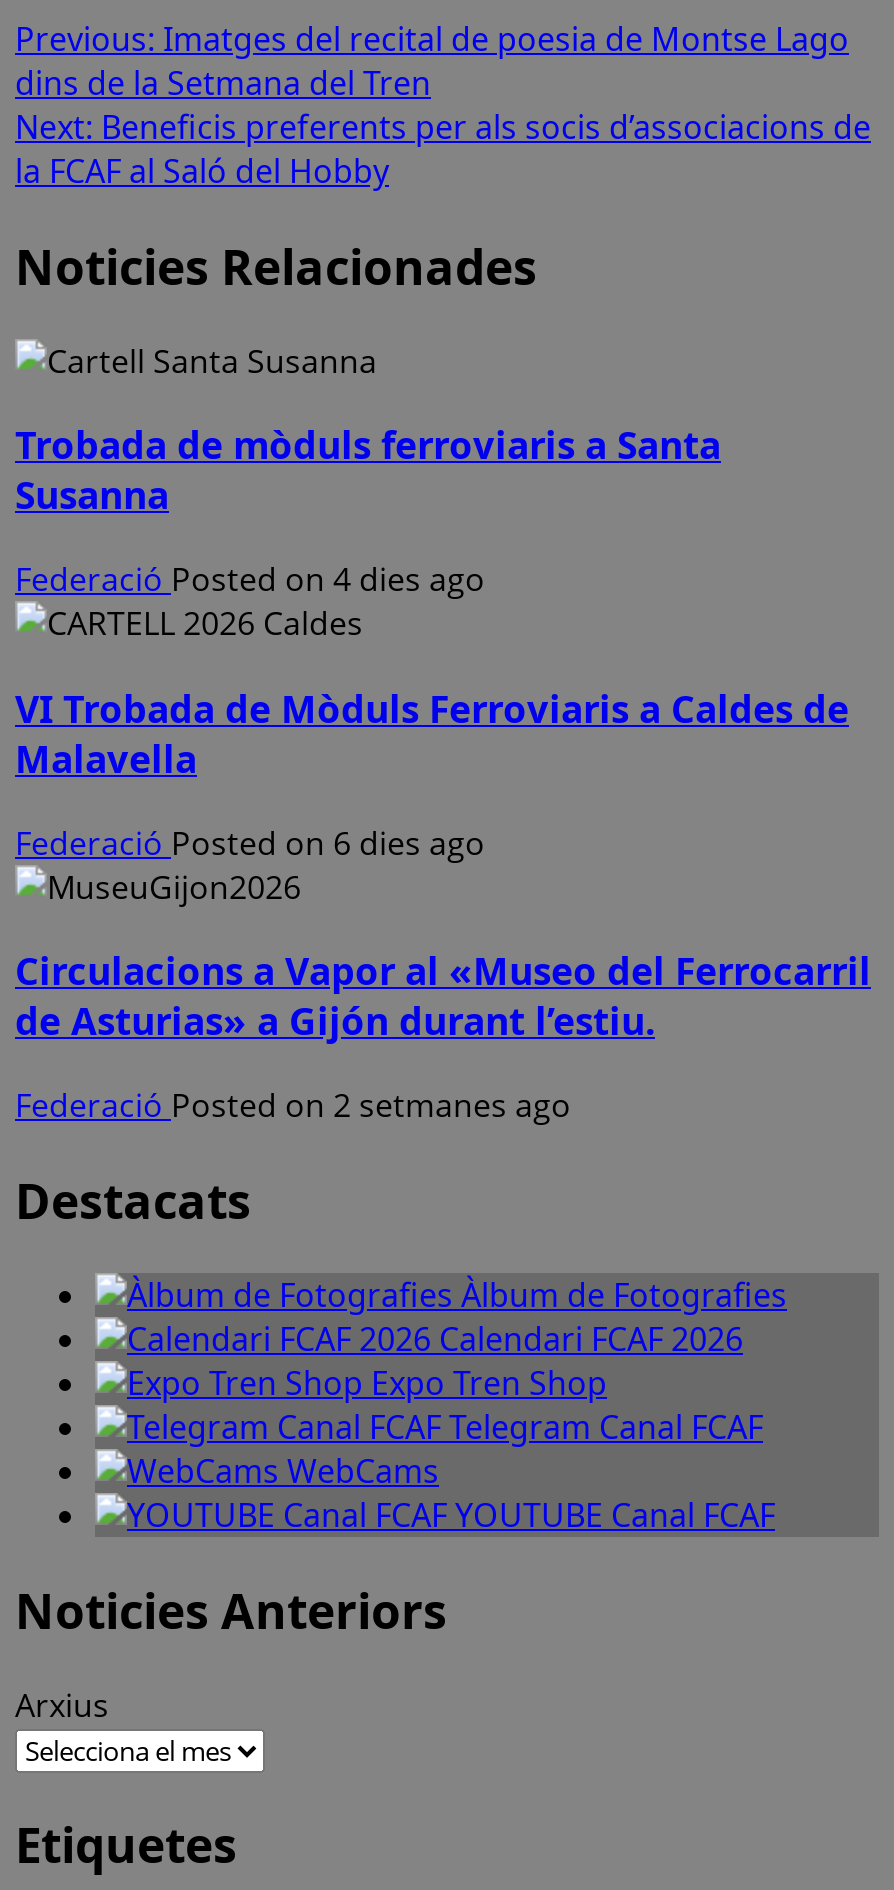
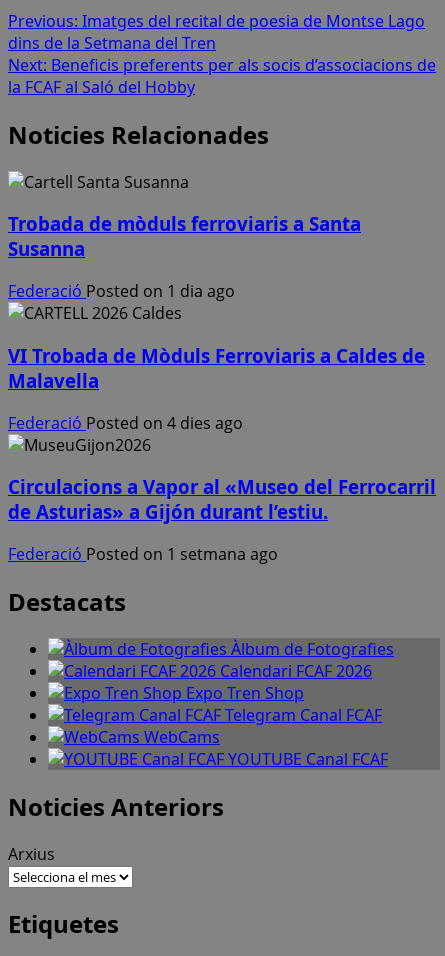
none -> [8,280,235,302] Federació Posted on 1 dia ago
moved [15,557,485,601] -> [8,411,243,433]: Federació Posted on 4 dies ago
[15,820,485,864] Federació Posted on 6 dies ago -> none
[15,1083,571,1127] Federació Posted on 2 setmanes ago -> [8,543,278,565] Federació Posted on 1 setmana ago

